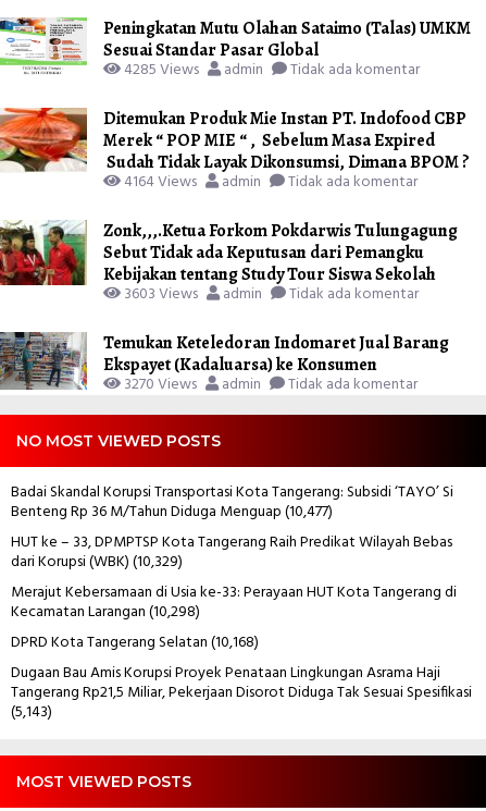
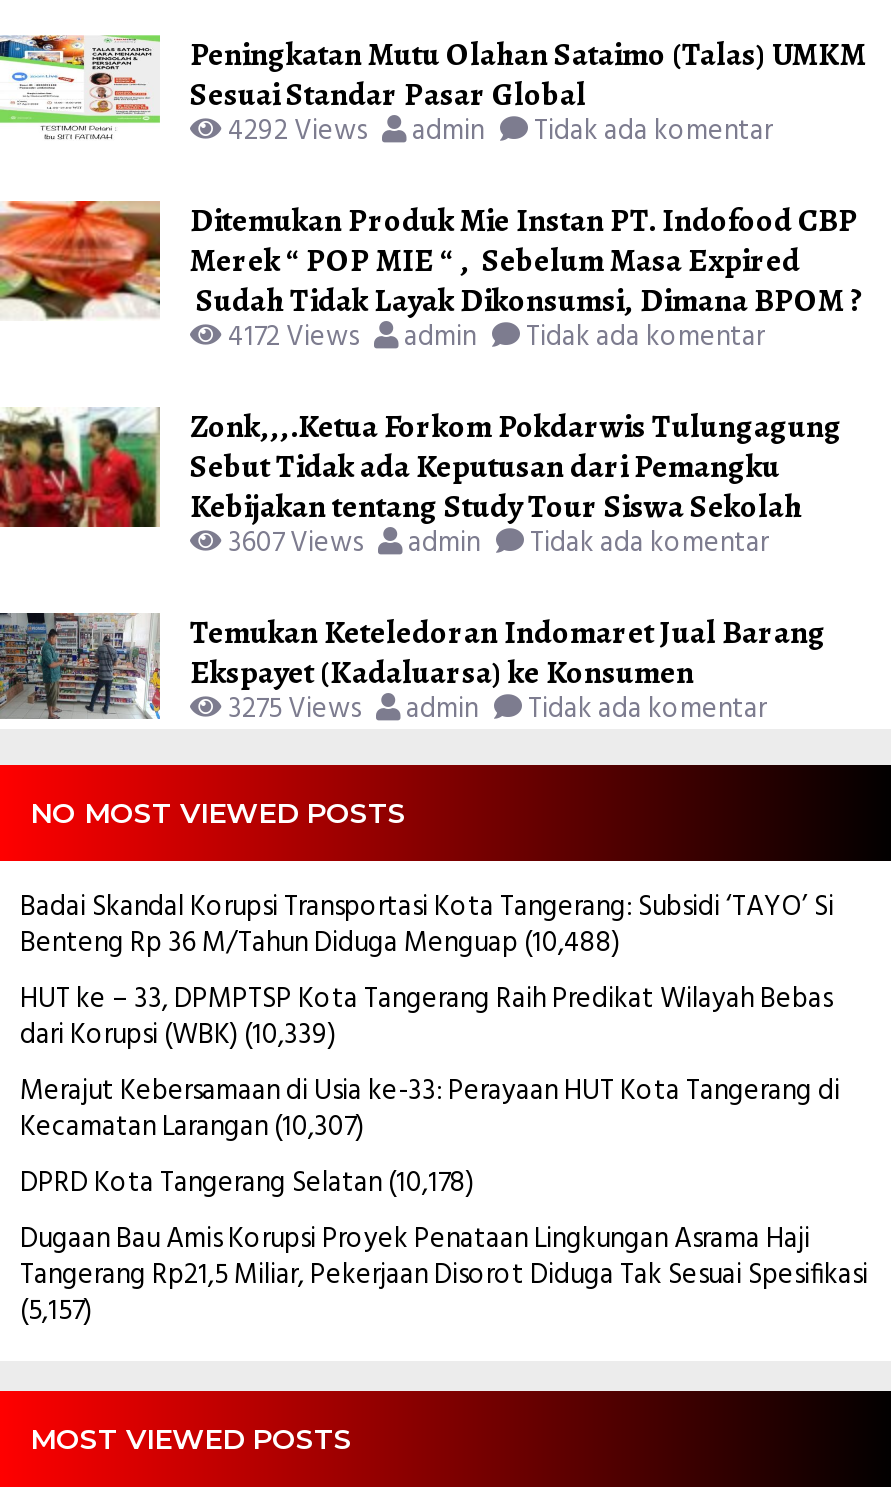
[121,58,420,83] 4285 Views admin Tidak ada komentar -> [222,109,772,155] 4292 Views admin Tidak ada komentar
[121,170,418,195] 4164 Views admin Tidak ada komentar -> [222,315,764,361] 4172 Views admin Tidak ada komentar
[121,282,419,307] 3603 Views admin Tidak ada komentar -> [222,521,768,567] 3607 Views admin Tidak ada komentar
[121,372,418,397] 3270 Views admin Tidak ada komentar -> [222,687,766,733] 3275 Views admin Tidak ada komentar
[11,500,333,525] Benteng Rp 36 M/Tahun Diduga Menguap (10,477) -> [20,921,620,967] Benteng Rp 36 M/Tahun Diduga Menguap (10,488)
[11,550,183,575] dari Korupsi (WBK) (10,329) -> [20,1013,336,1059] dari Korupsi (WBK) (10,339)
[11,600,200,625] Kecamatan Larangan (10,298) -> [20,1105,364,1151] Kecamatan Larangan (10,307)
[11,630,259,655] DPRD Kota Tangerang Selatan (10,168) -> [20,1161,474,1207] DPRD Kota Tangerang Selatan (10,178)
[11,700,52,725] (5,143) -> [20,1289,92,1335] (5,157)

